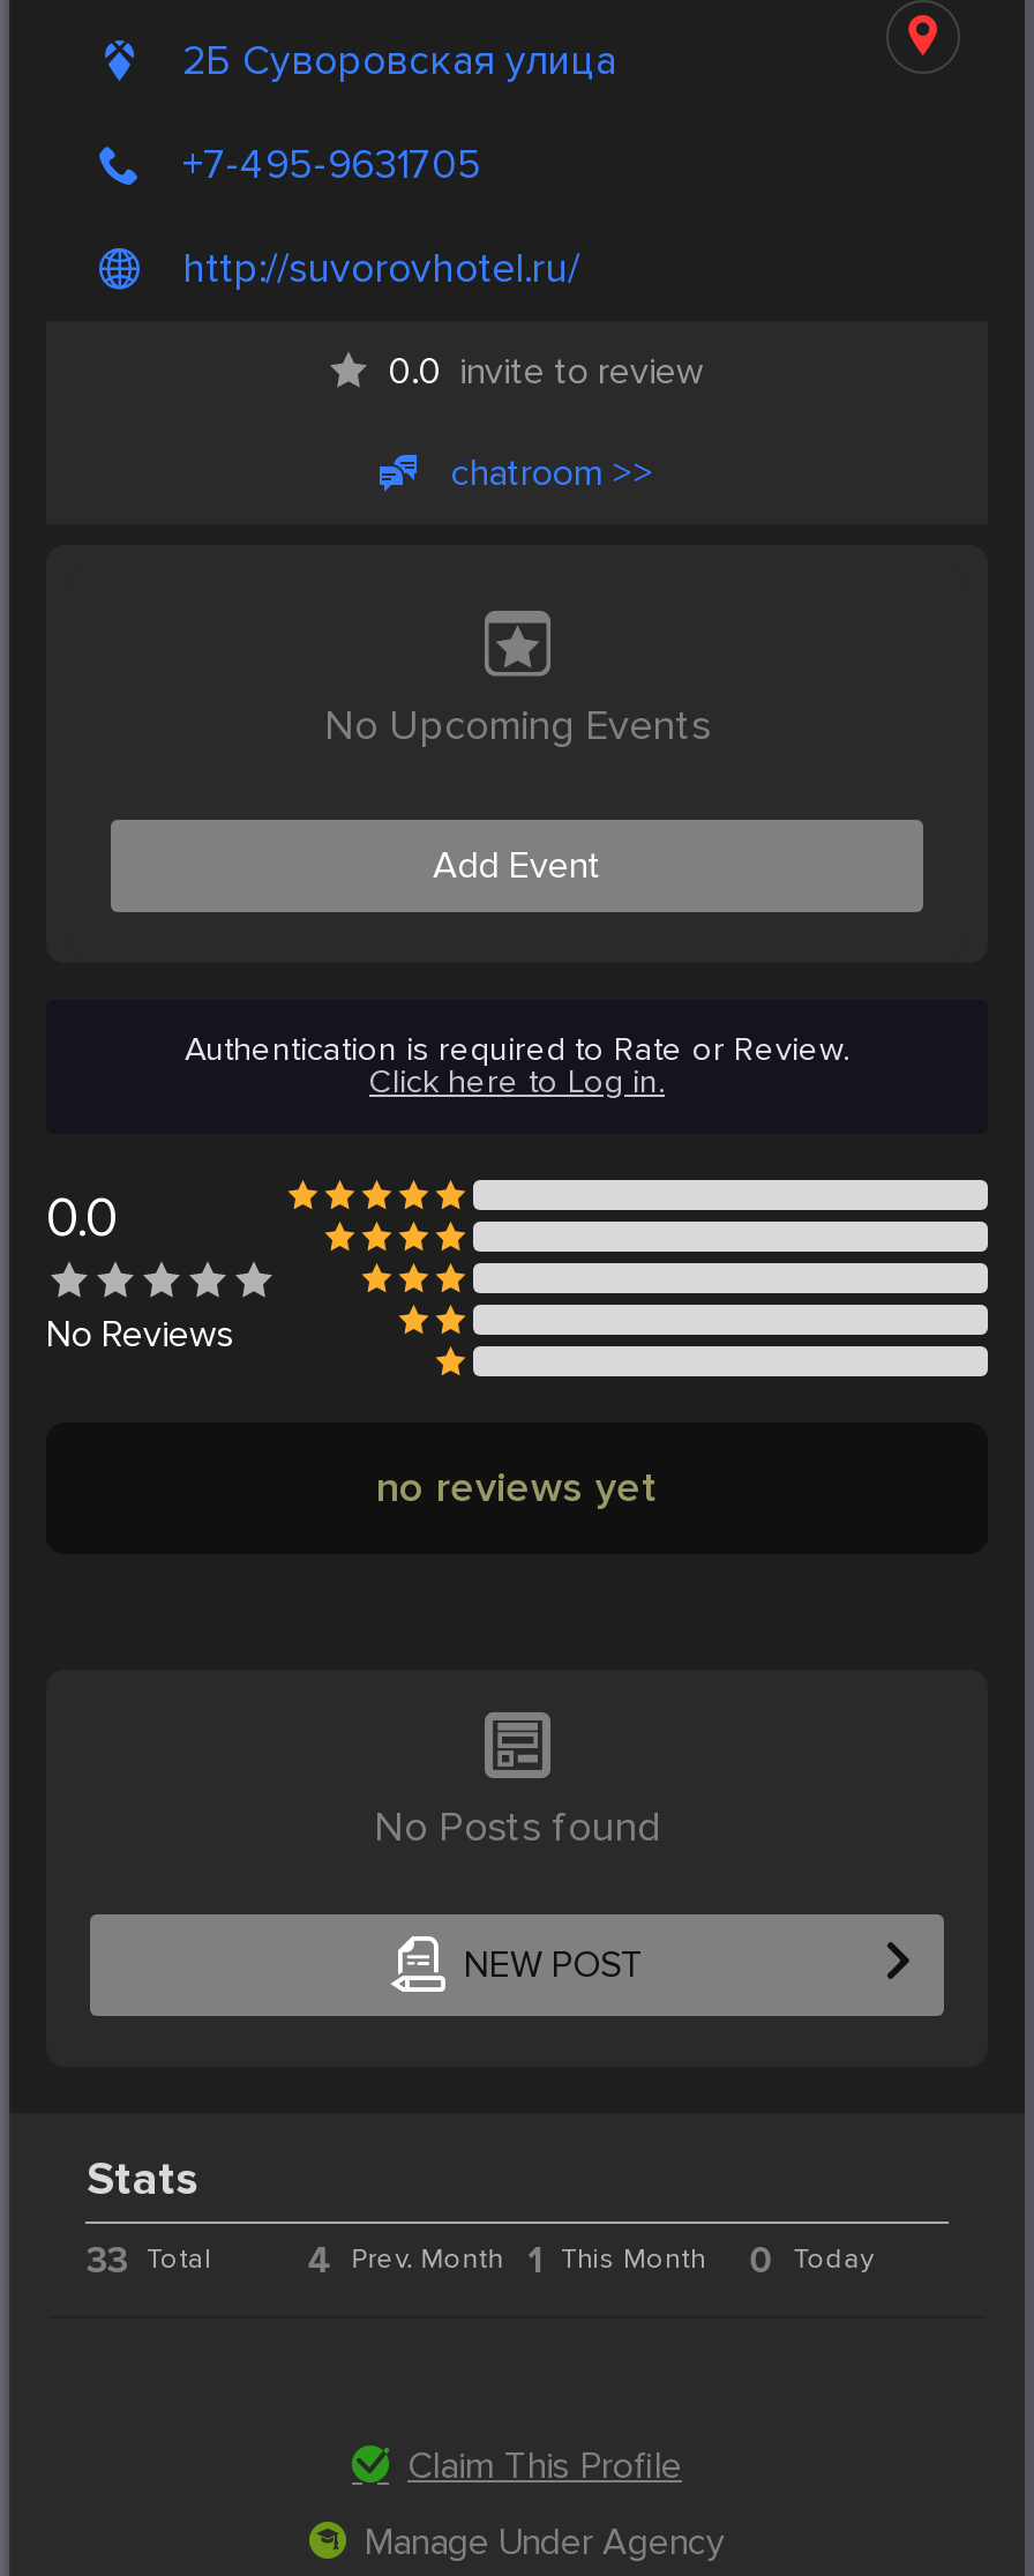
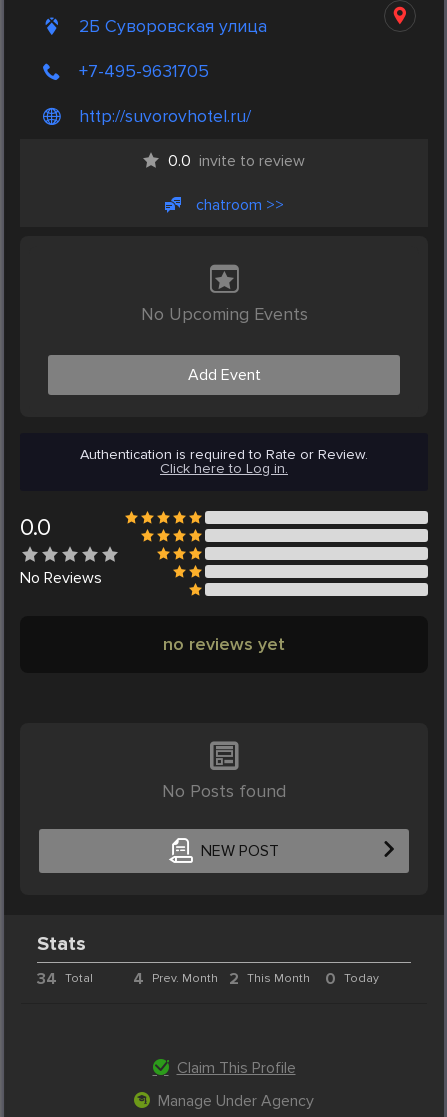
[87,2237,211,2283] 33 Total -> [37,969,93,989] 34 Total
[307,2237,706,2283] 4 Prev. Month 1 This Month -> [133,969,310,989] 4 Prev. Month 2 This Month

